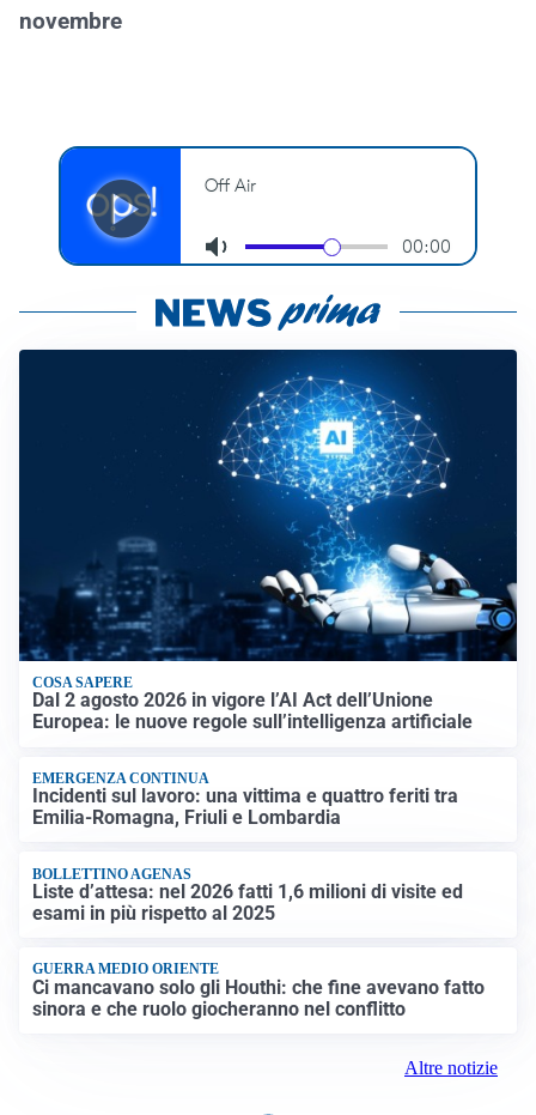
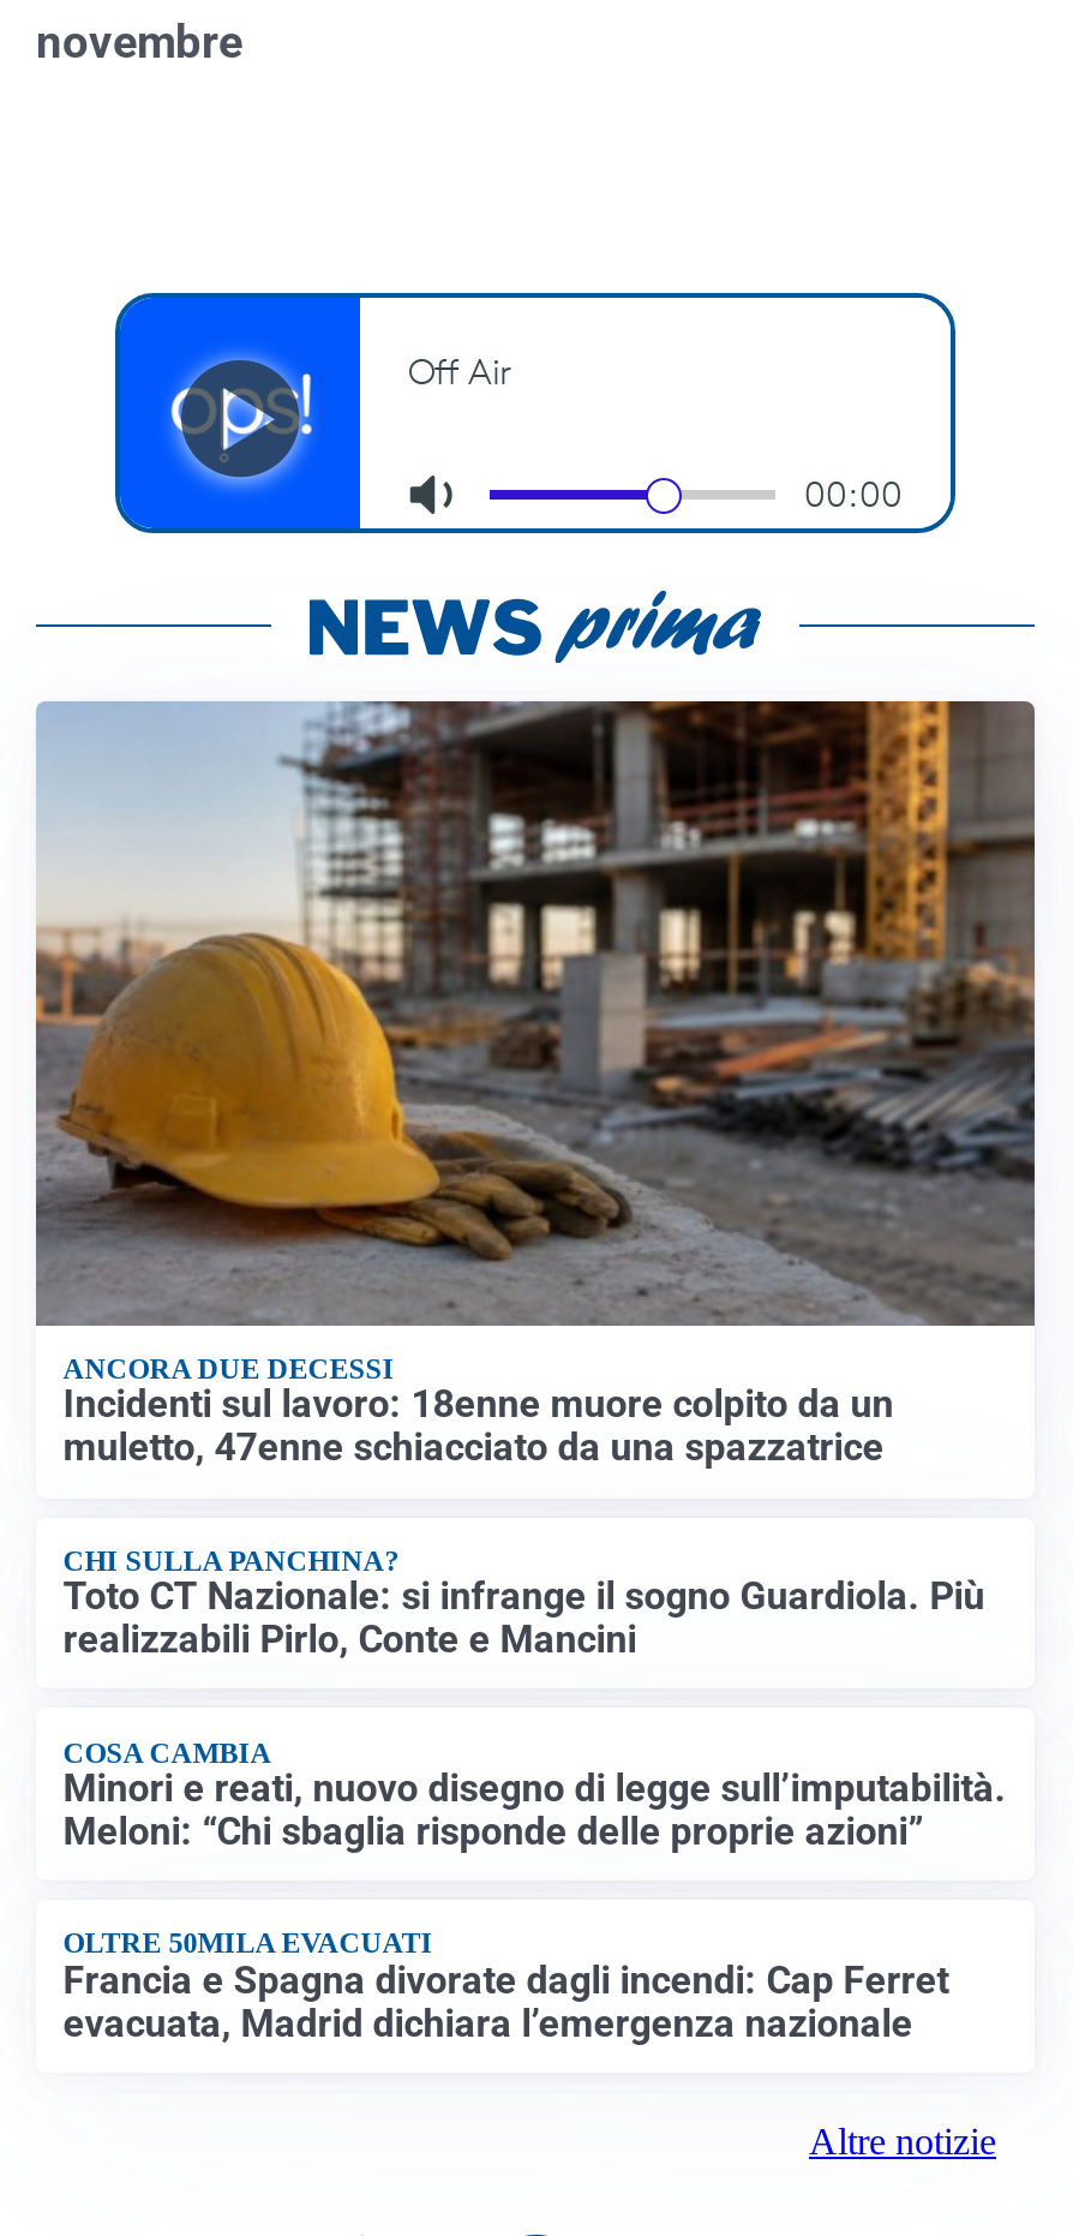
[18,349,518,733] [image] | COSA SAPERE | Dal 2 agosto 2026 in vigore l’AI Act dell’Unione | Europea: le nuove regole sull’intelligenza artificiale -> [34,699,1037,1471] [image] | ANCORA DUE DECESSI | Incidenti sul lavoro: 18enne muore colpito da un | muletto, 47enne schiacciato da una spazzatrice
[33,770,458,829] EMERGENZA CONTINUA | Incidenti sul lavoro: una vittima e quattro feriti tra | Emilia-Romagna, Friuli e Lombardia -> [63,1544,985,1662] CHI SULLA PANCHINA? | Toto CT Nazionale: si infrange il sogno Guardiola. Più | realizzabili Pirlo, Conte e Mancini
[33,865,463,924] BOLLETTINO AGENAS | Liste d’attesa: nel 2026 fatti 1,6 milioni di visite ed | esami in più rispetto al 2025 -> [63,1735,1006,1854] COSA CAMBIA | Minori e reati, nuovo disegno di legge sull’imputabilità. | Meloni: “Chi sbaglia risponde delle proprie azioni”
[33,961,485,1020] GUERRA MEDIO ORIENTE | Ci mancavano solo gli Houthi: che fine avevano fatto | sinora e che ruolo giocheranno nel conflitto -> [63,1927,949,2045] OLTRE 50MILA EVACUATI | Francia e Spagna divorate dagli incendi: Cap Ferret | evacuata, Madrid dichiara l’emergenza nazionale

